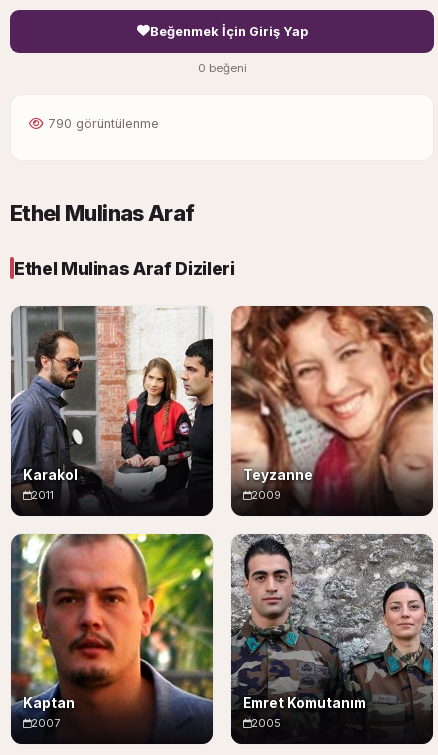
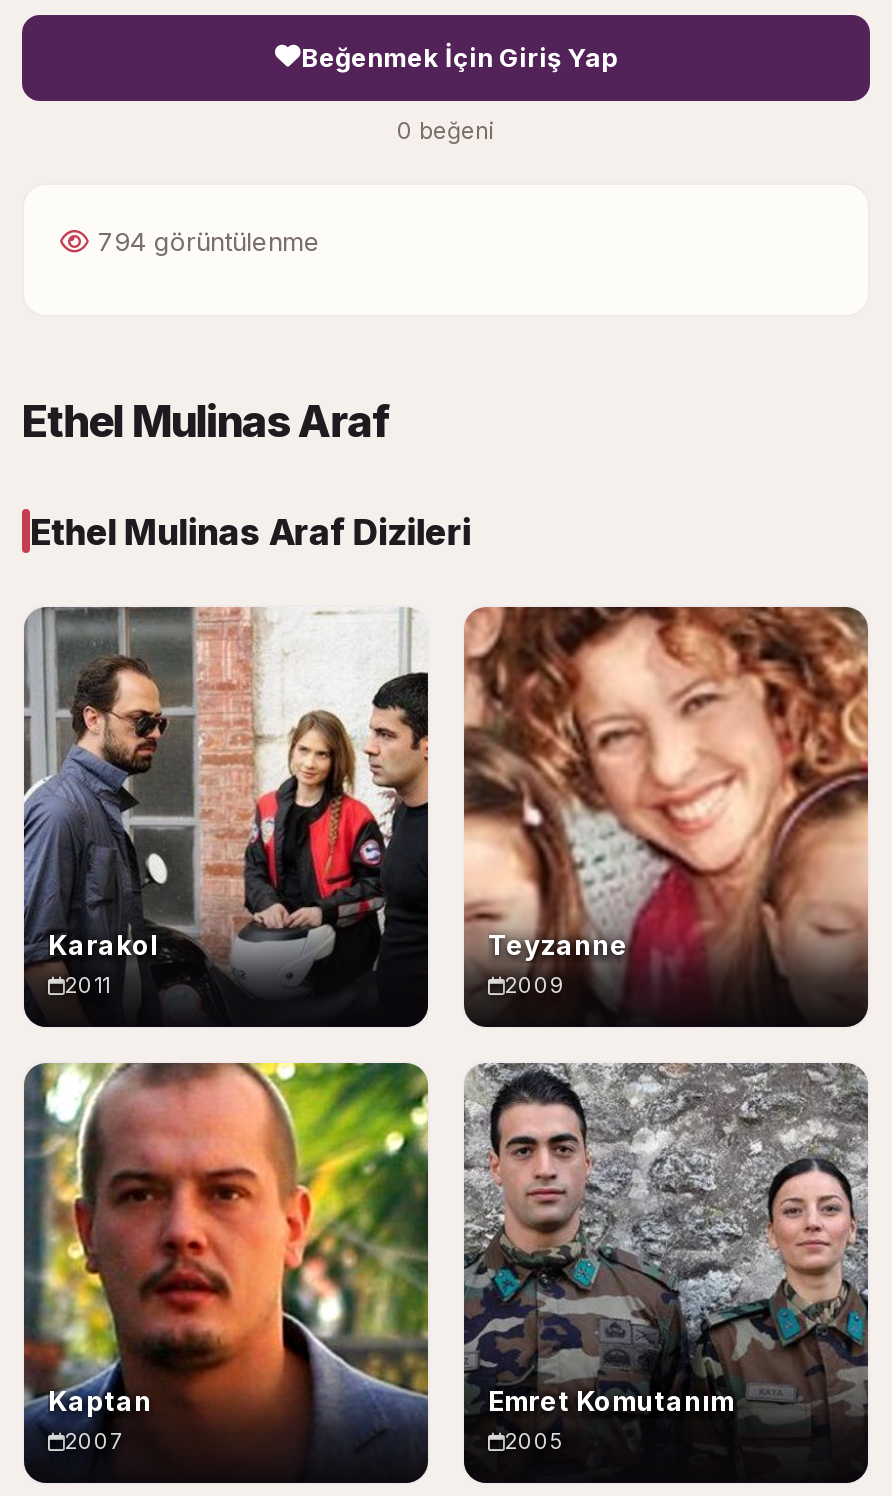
[48,116,159,131] 790 görüntülenme -> [98,227,320,257] 794 görüntülenme

